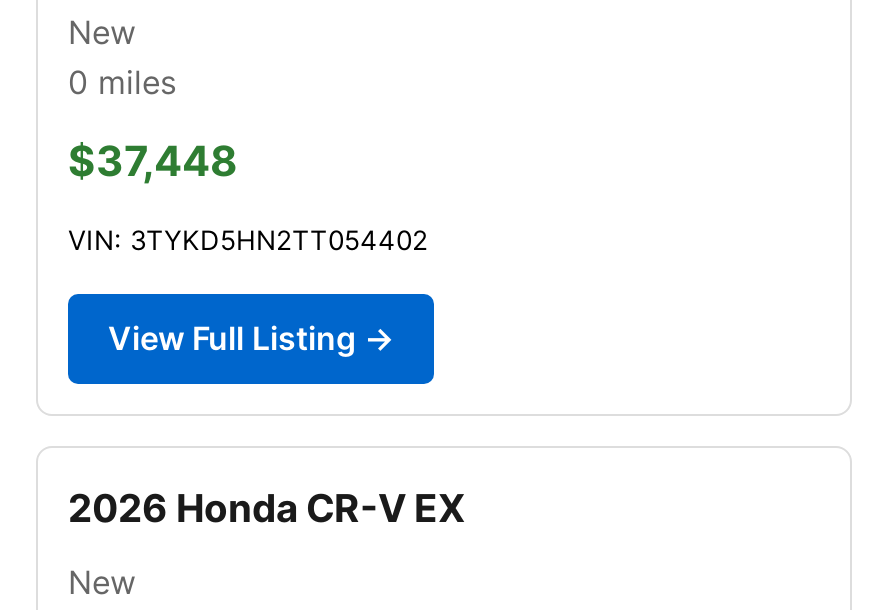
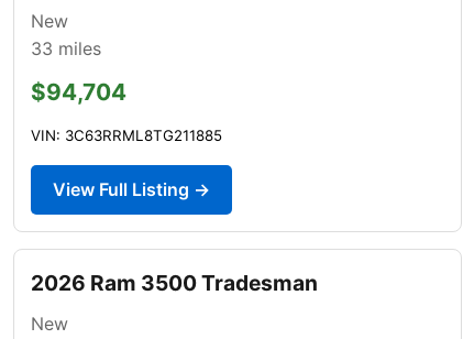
[68,62,176,102] 0 miles -> [31,37,101,59] 33 miles
[68,136,238,186] $37,448 -> [31,78,126,106] $94,704
[68,224,428,256] VIN: 3TYKD5HN2TT054402 -> [31,126,222,144] VIN: 3C63RRML8TG211885
[68,484,466,532] 2026 Honda CR-V EX -> [31,270,318,296] 2026 Ram 3500 Tradesman

